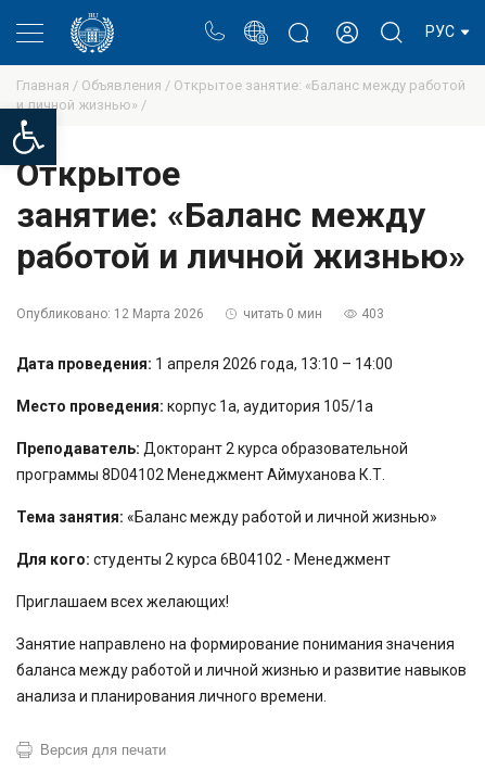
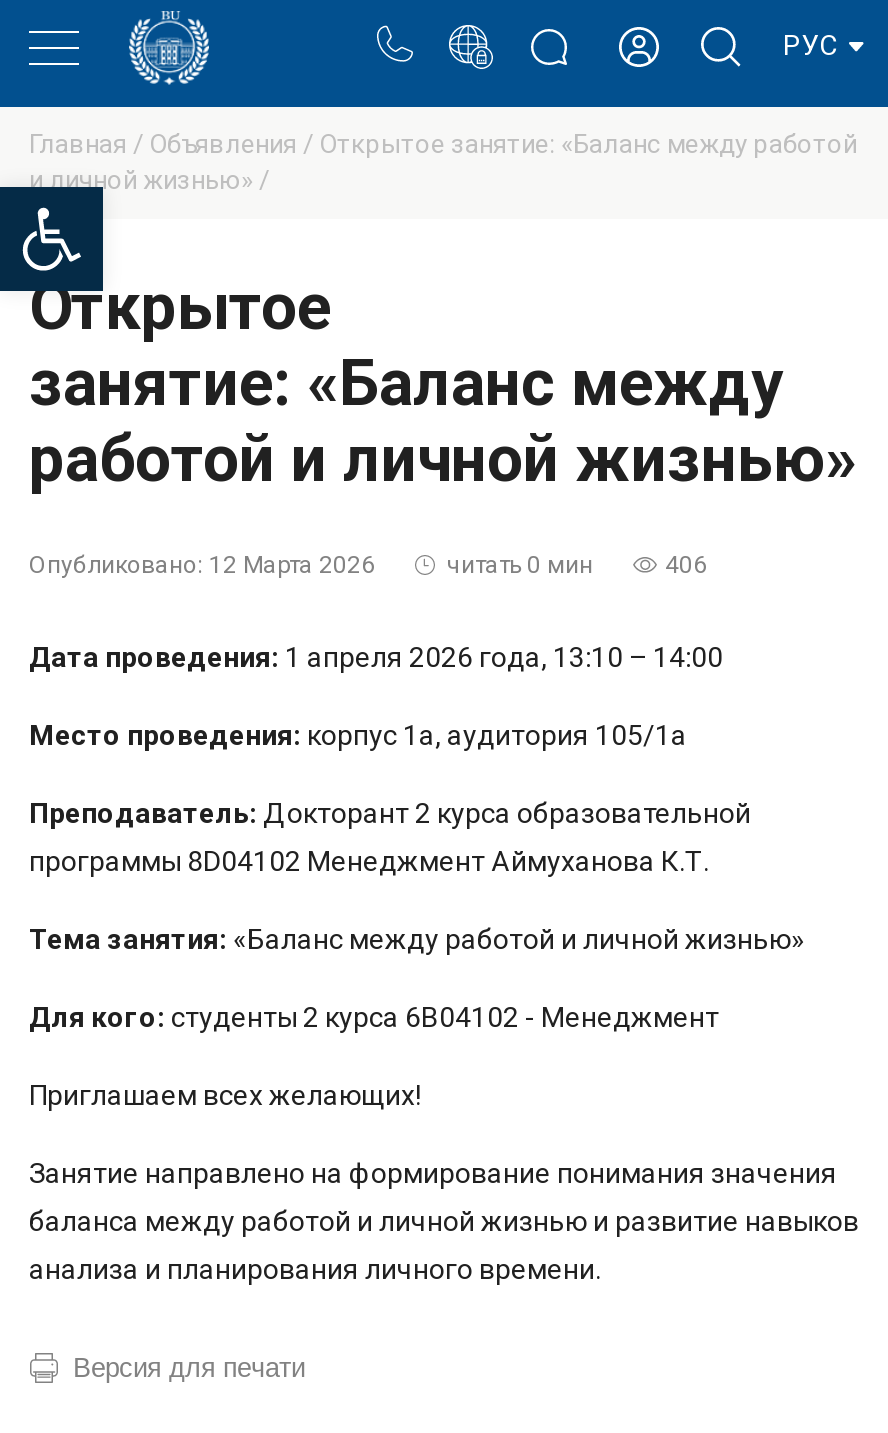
[361,306,384,321] 403 -> [665,551,707,579] 406

